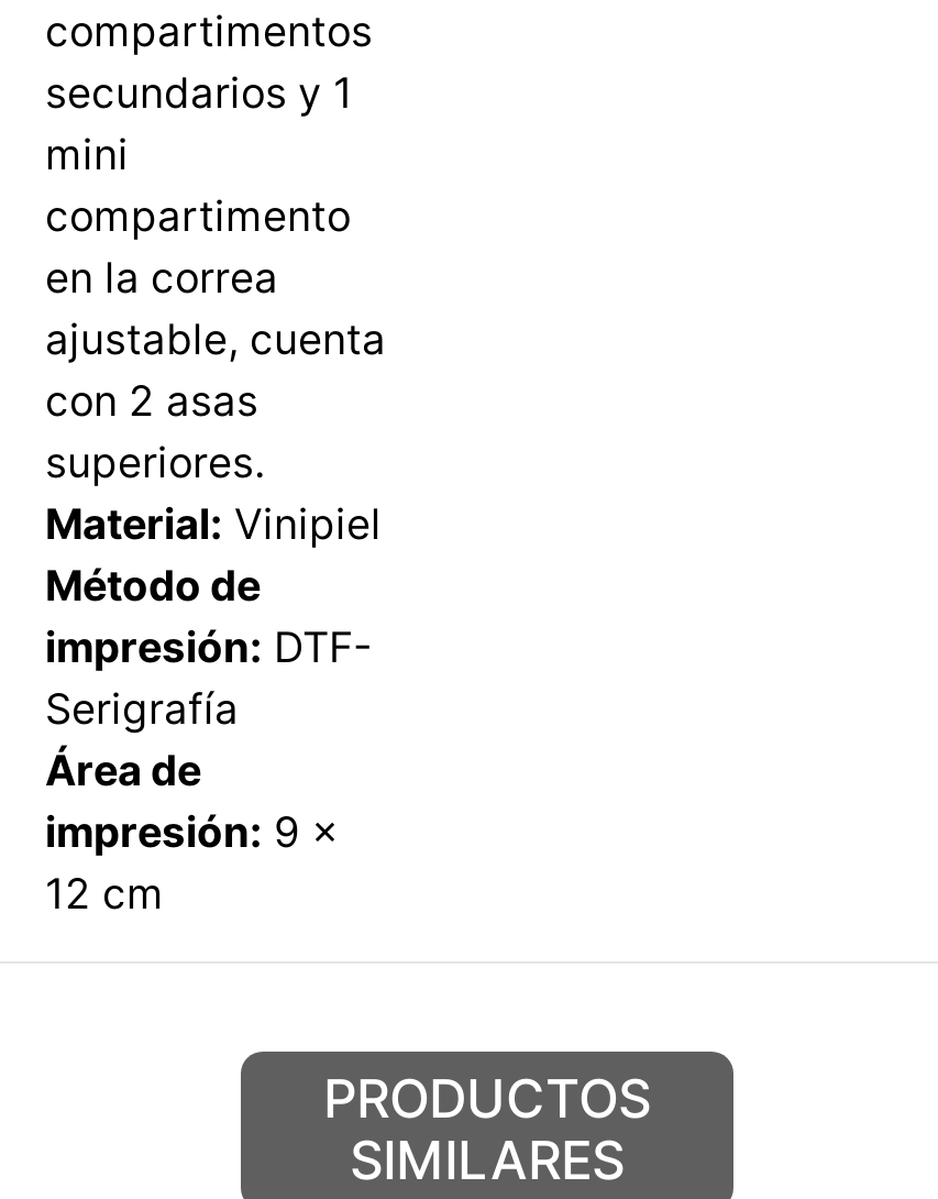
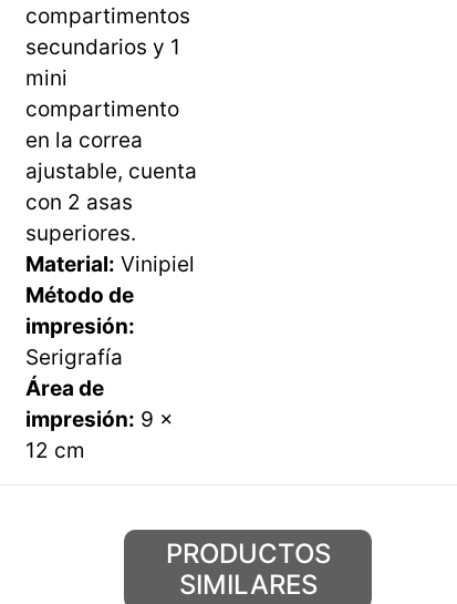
[45,623,373,674] impresión: DTF- -> [25,314,135,339] impresión:

